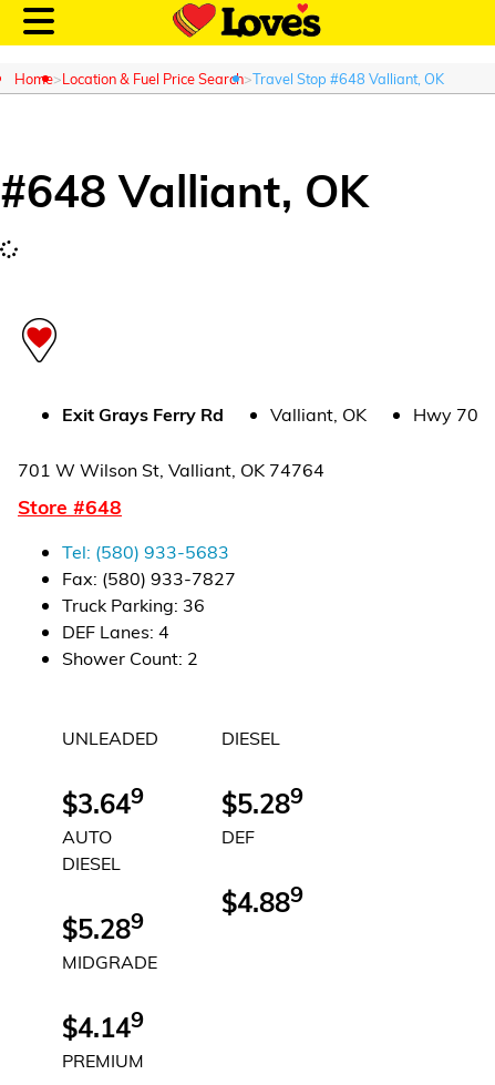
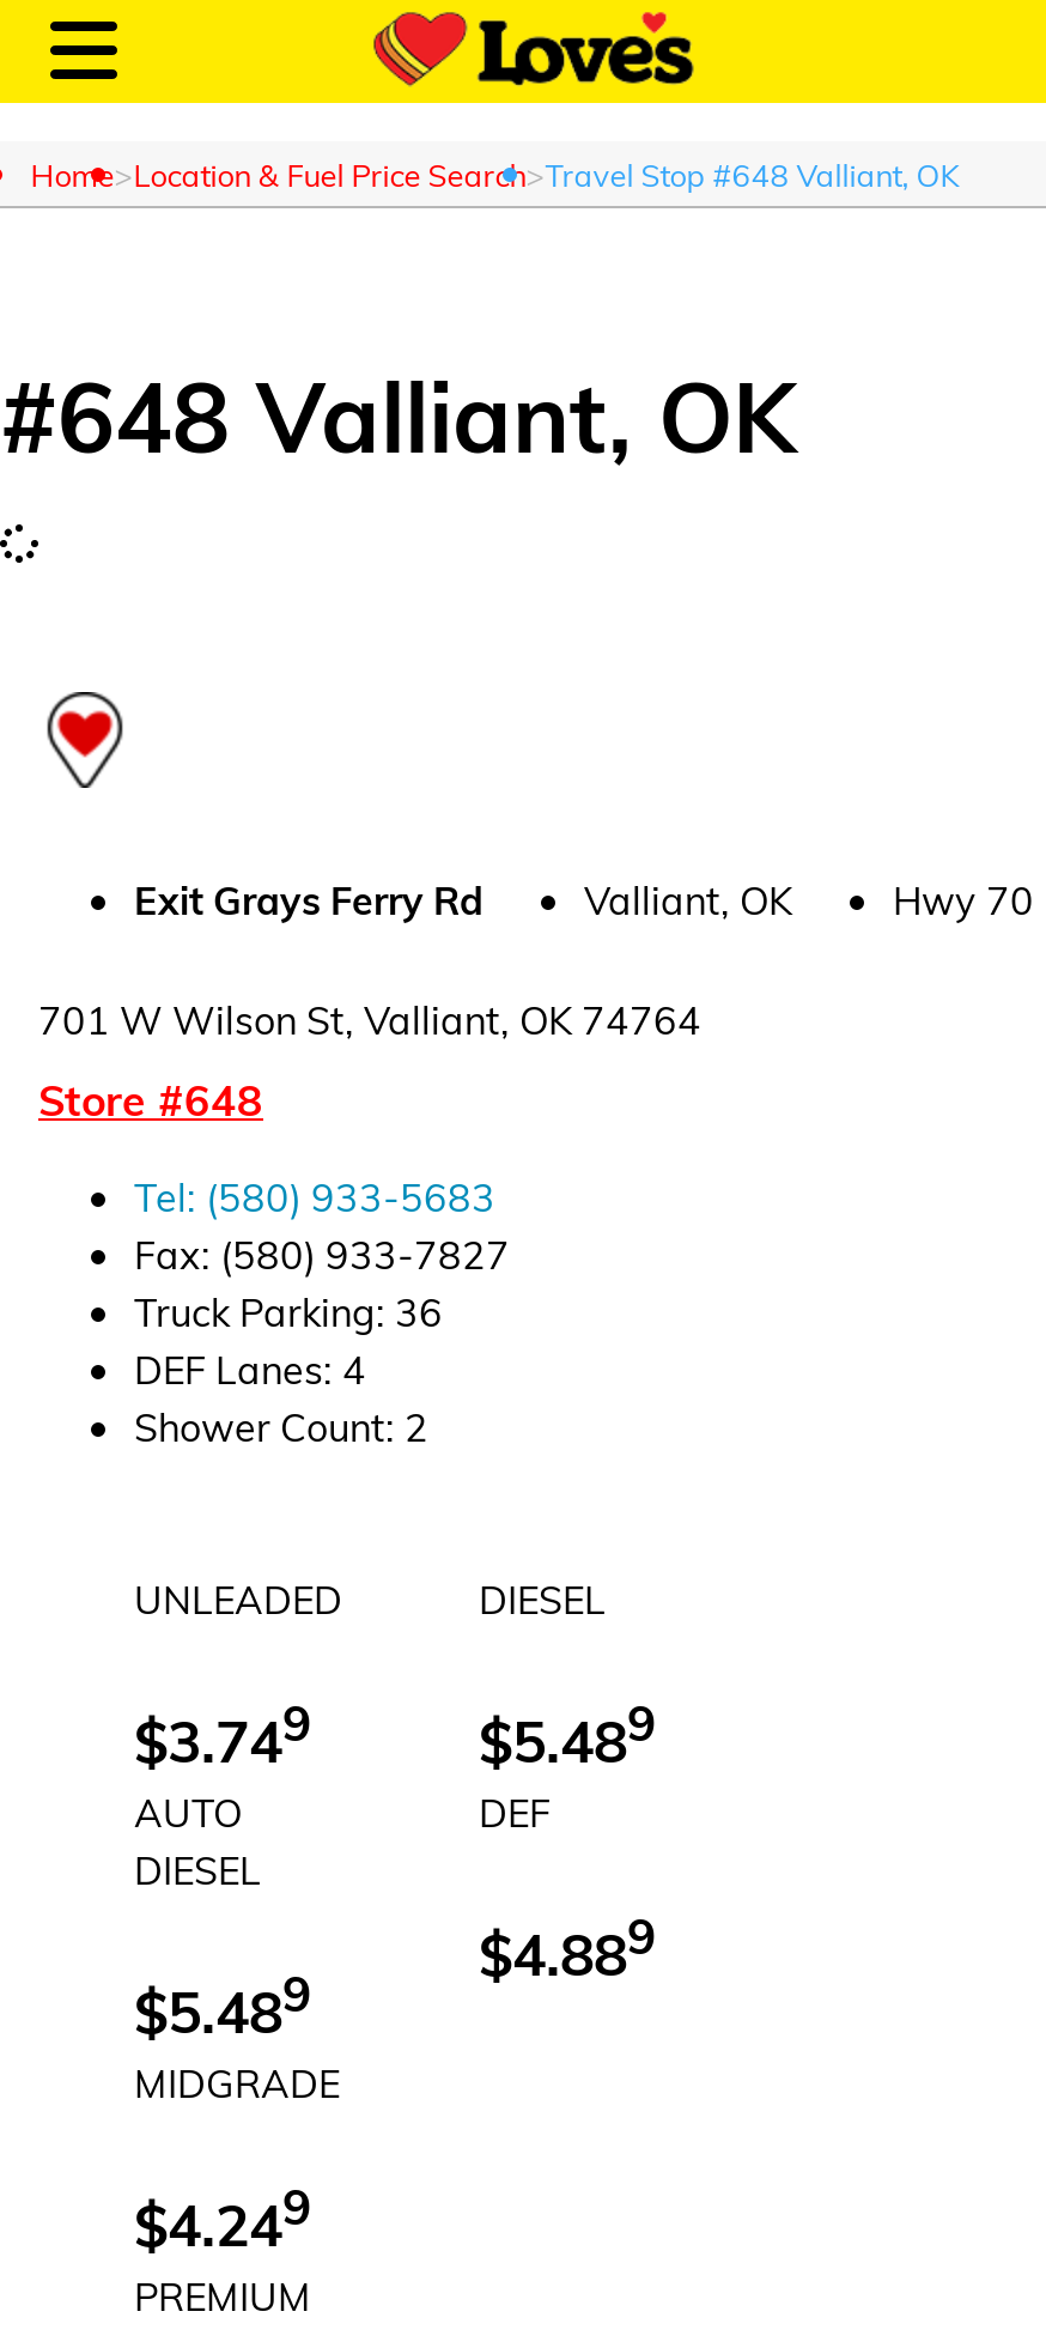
[62,779,144,822] $3.649 -> [134,1689,311,1780] $3.749
[221,779,303,822] $5.289 -> [479,1689,656,1780] $5.489
[62,905,144,947] $5.289 -> [134,1960,311,2051] $5.489
[62,1003,144,1045] $4.149 -> [134,2173,311,2264] $4.249

